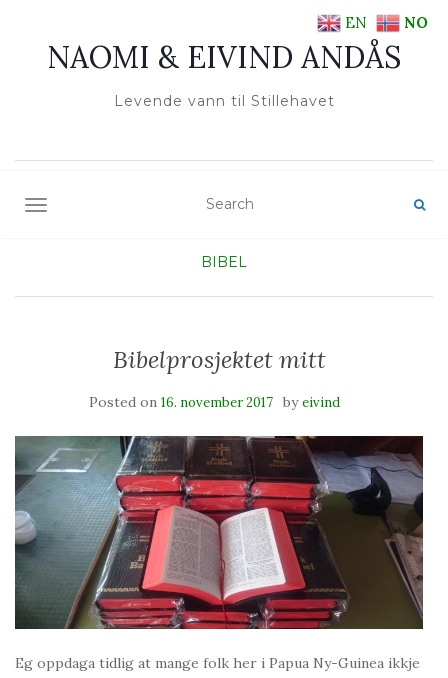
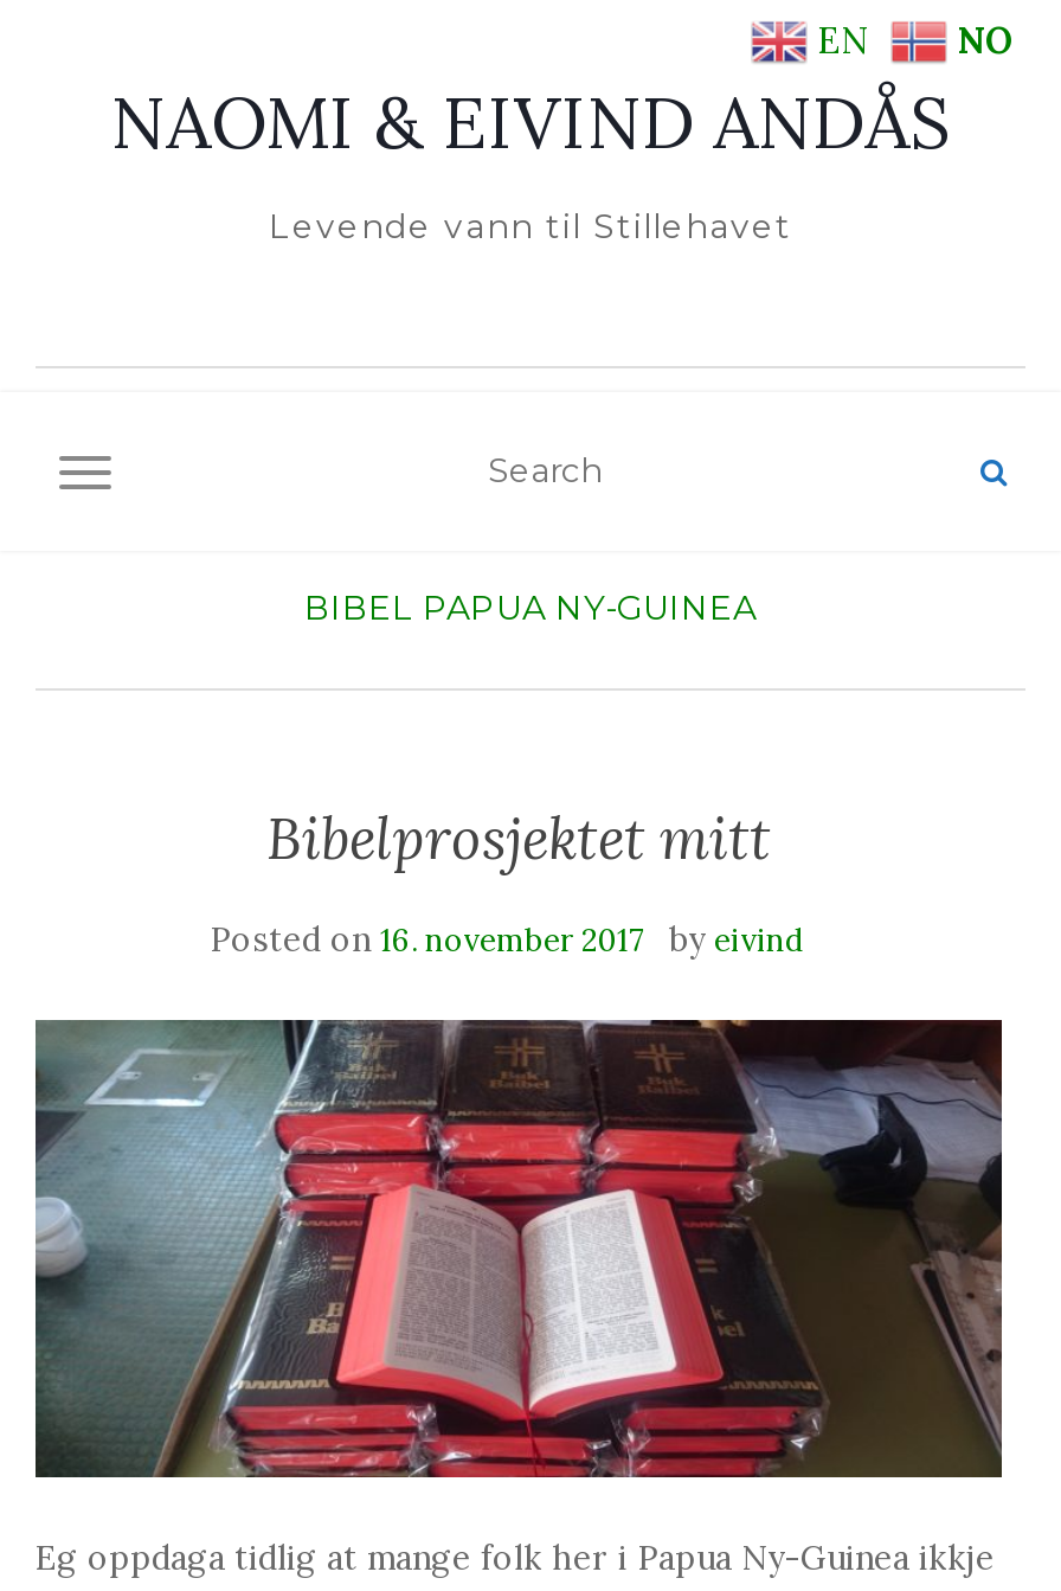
[201,253,247,271] BIBEL -> [304,586,757,629] BIBEL PAPUA NY-GUINEA

